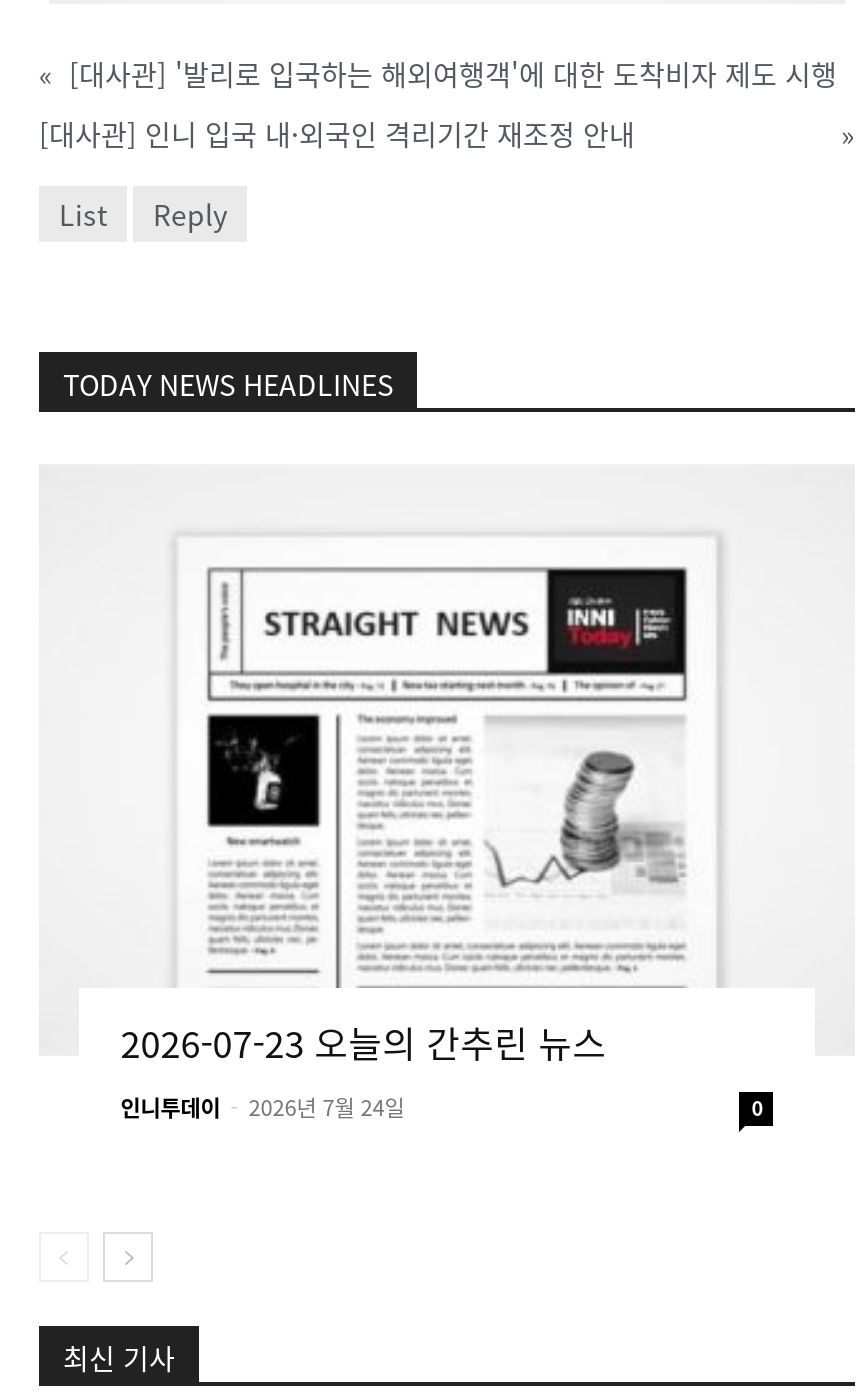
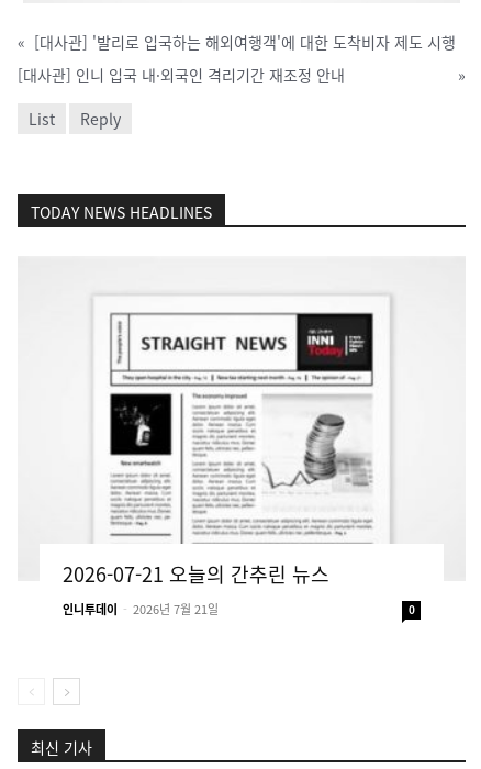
[121,1016,607,1068] 2026-07-23 오늘의 간추린 뉴스 -> [62,559,329,588] 2026-07-21 오늘의 간추린 뉴스
[121,1090,405,1122] 인니투데이 - 2026년 7월 24일 -> [62,600,218,617] 인니투데이 - 2026년 7월 21일

